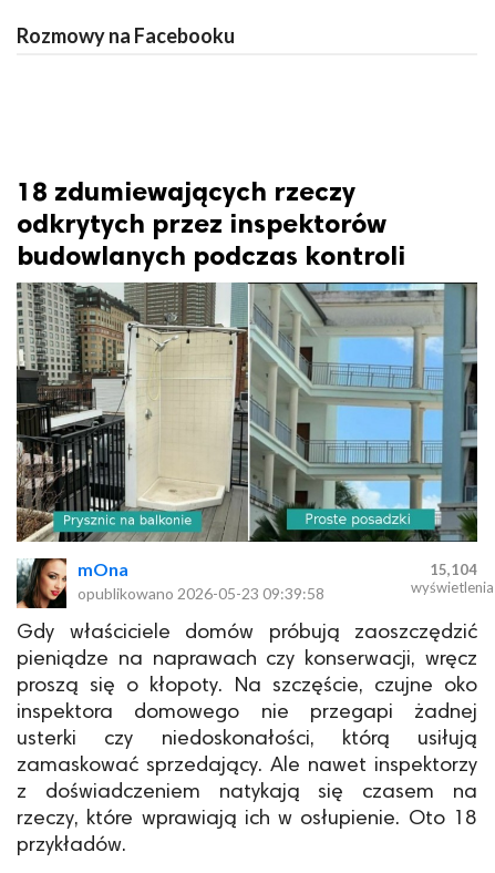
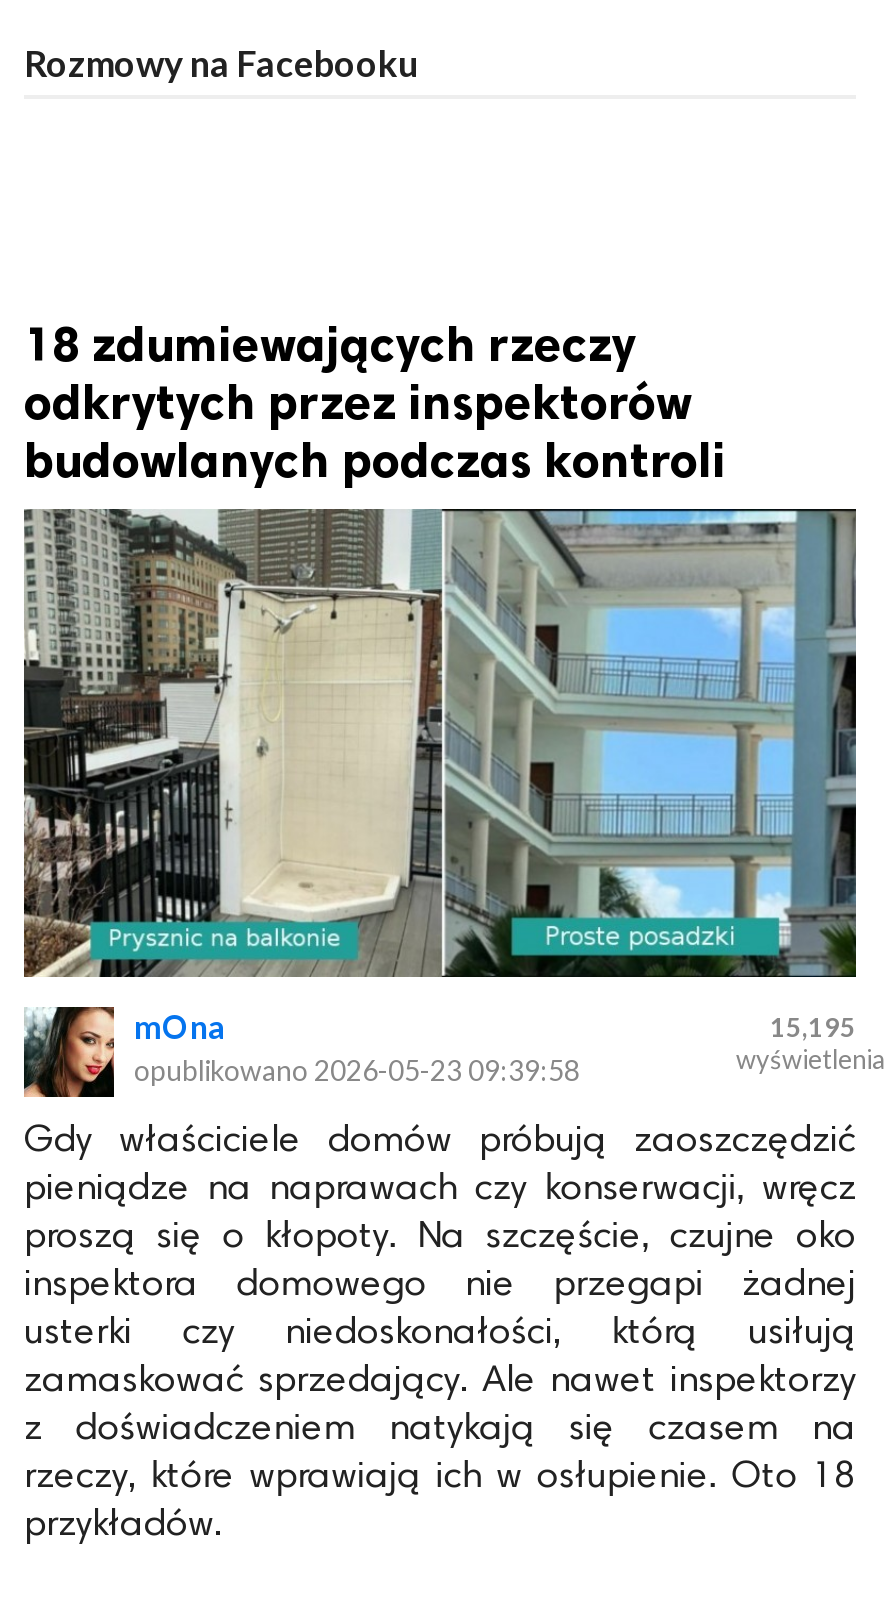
[430,561,477,579] 15,104 -> [770,1012,856,1044] 15,195

